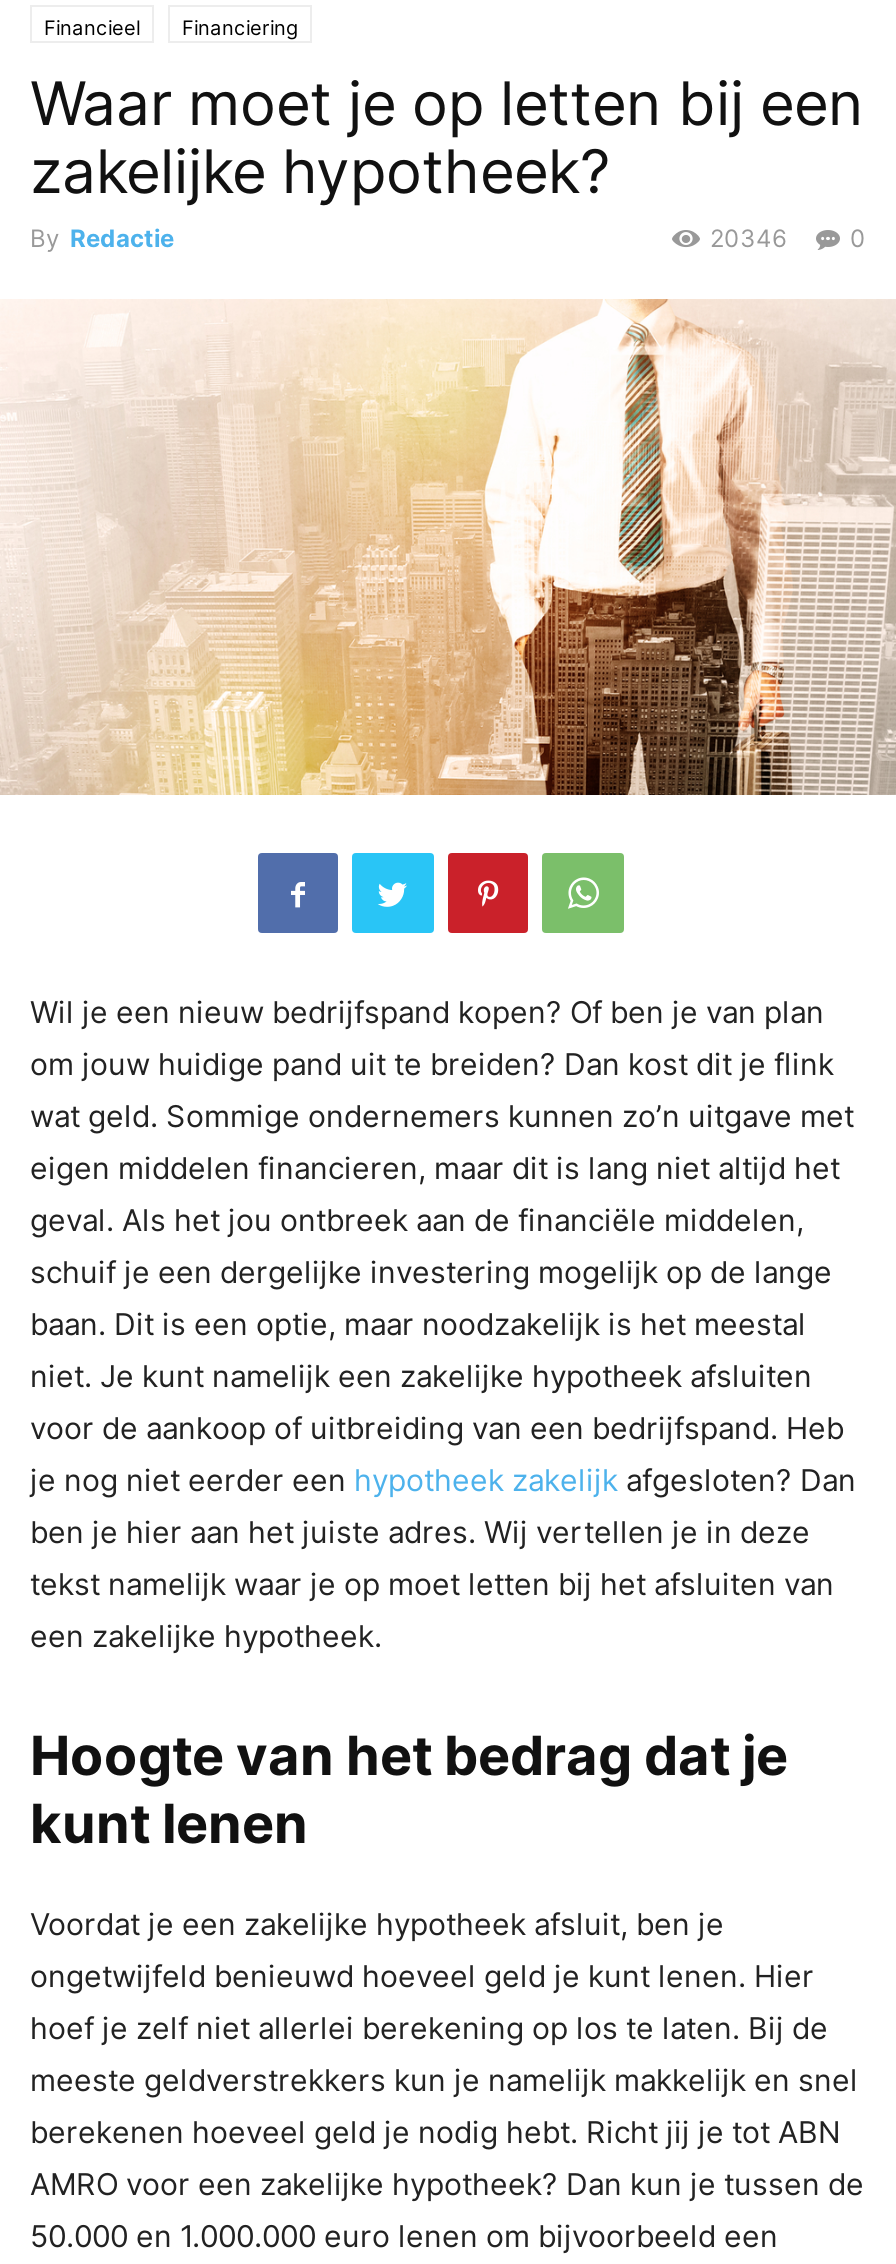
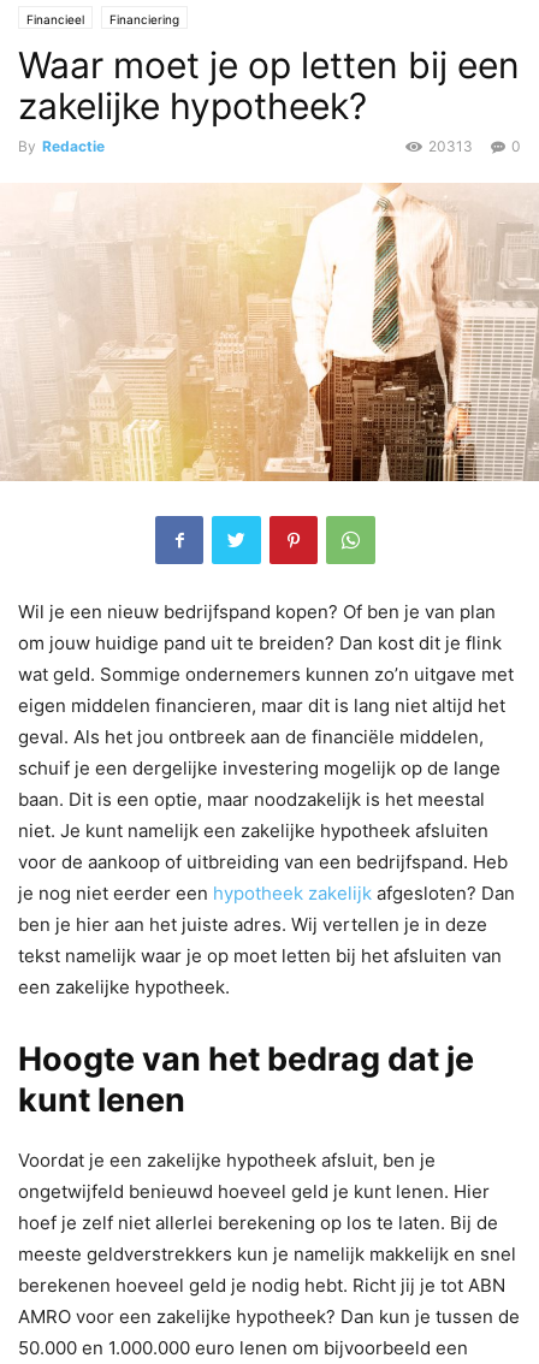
[710,223,786,253] 20346 -> [428,137,473,155] 20313

